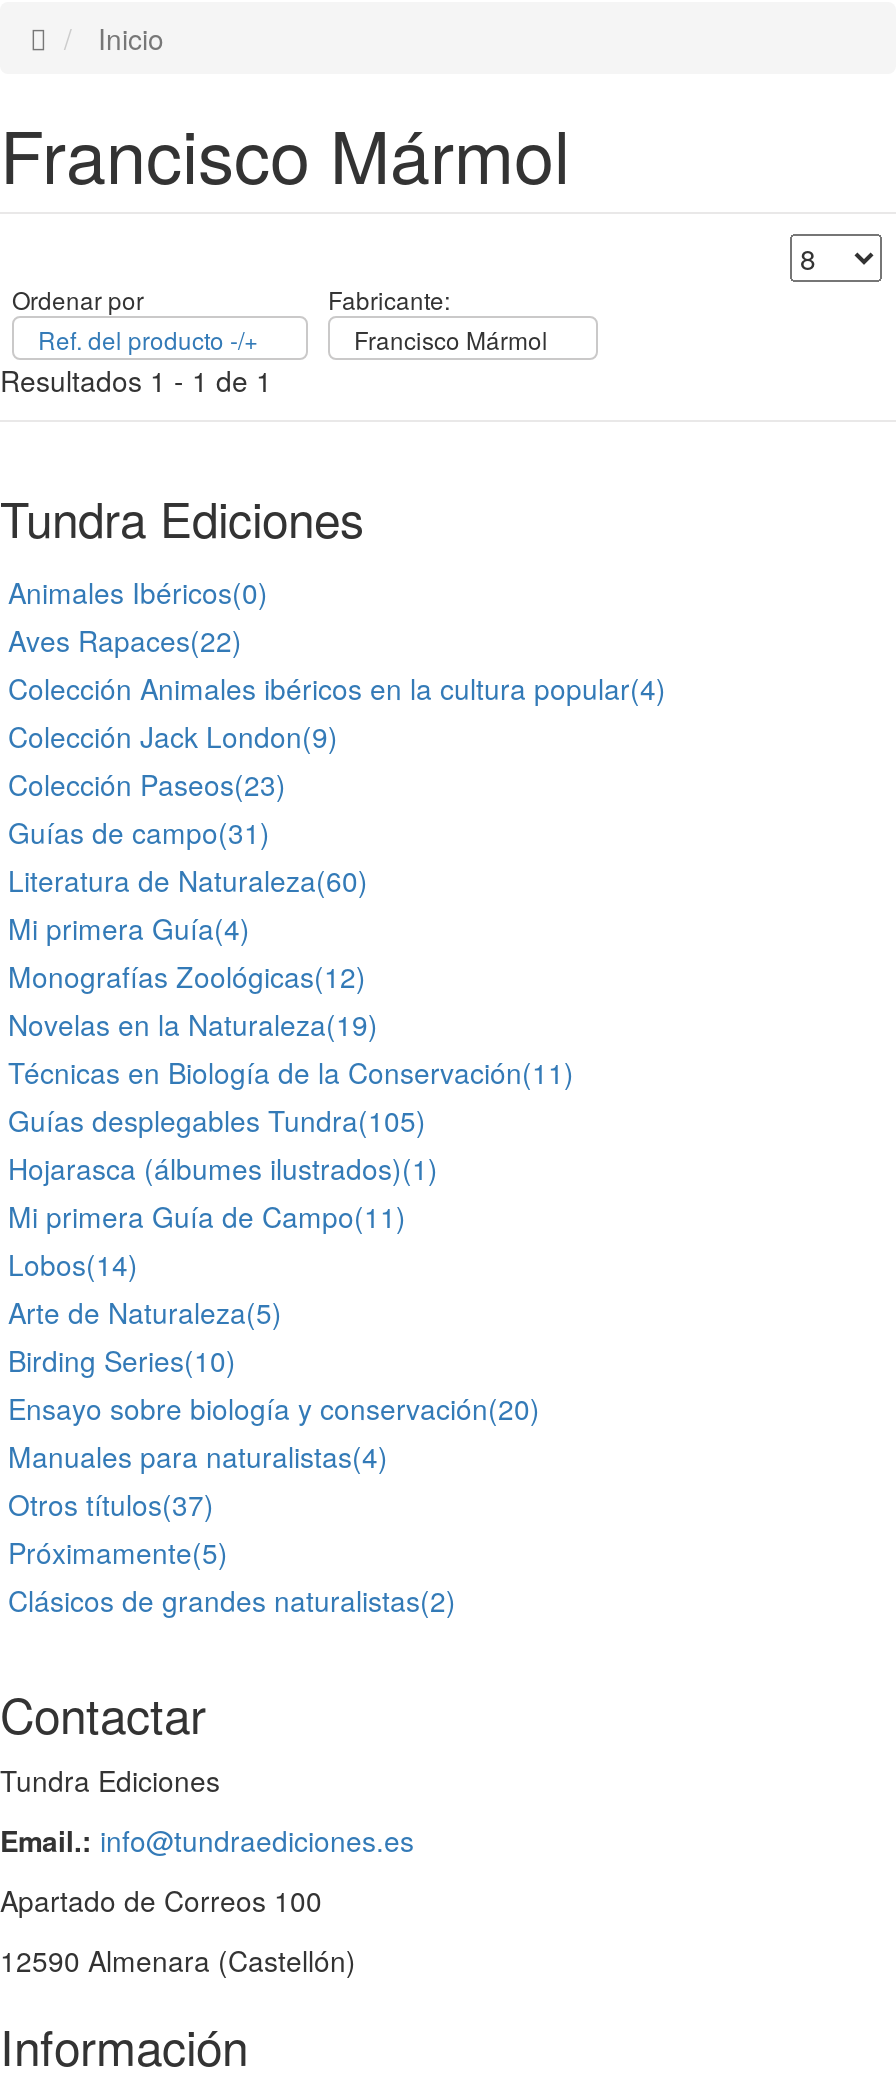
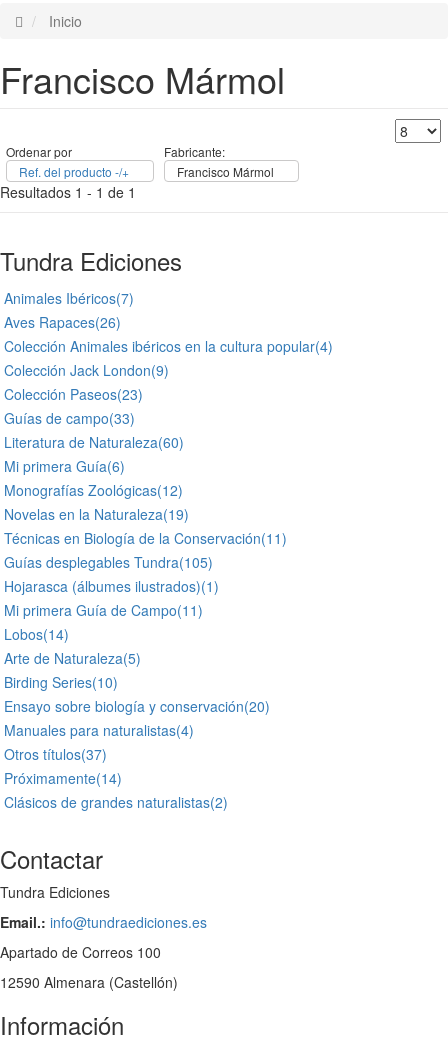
[8,572,268,612] Animales Ibéricos(0) -> [4,288,134,308] Animales Ibéricos(7)
[8,620,242,660] Aves Rapaces(22) -> [4,312,121,332] Aves Rapaces(26)
[8,812,270,852] Guías de campo(31) -> [4,408,135,428] Guías de campo(33)
[8,908,250,948] Mi primera Guía(4) -> [4,456,125,476] Mi primera Guía(6)
[8,1532,228,1572] Próximamente(5) -> [4,768,122,788] Próximamente(14)

